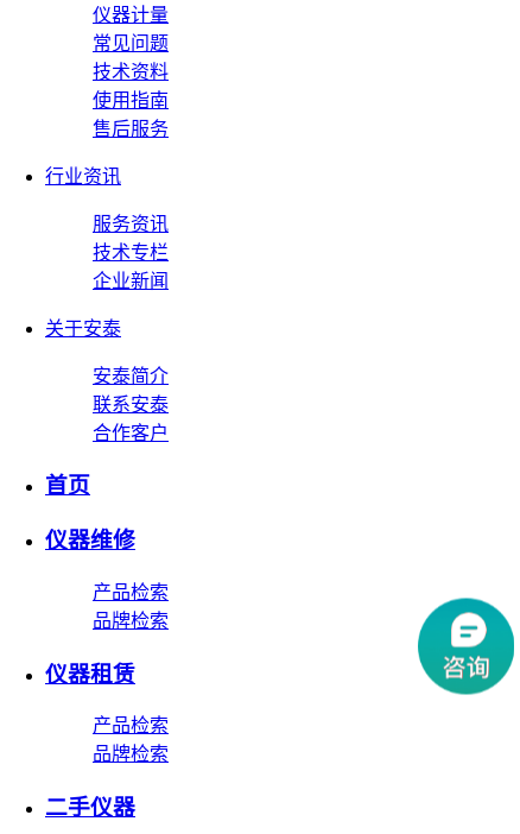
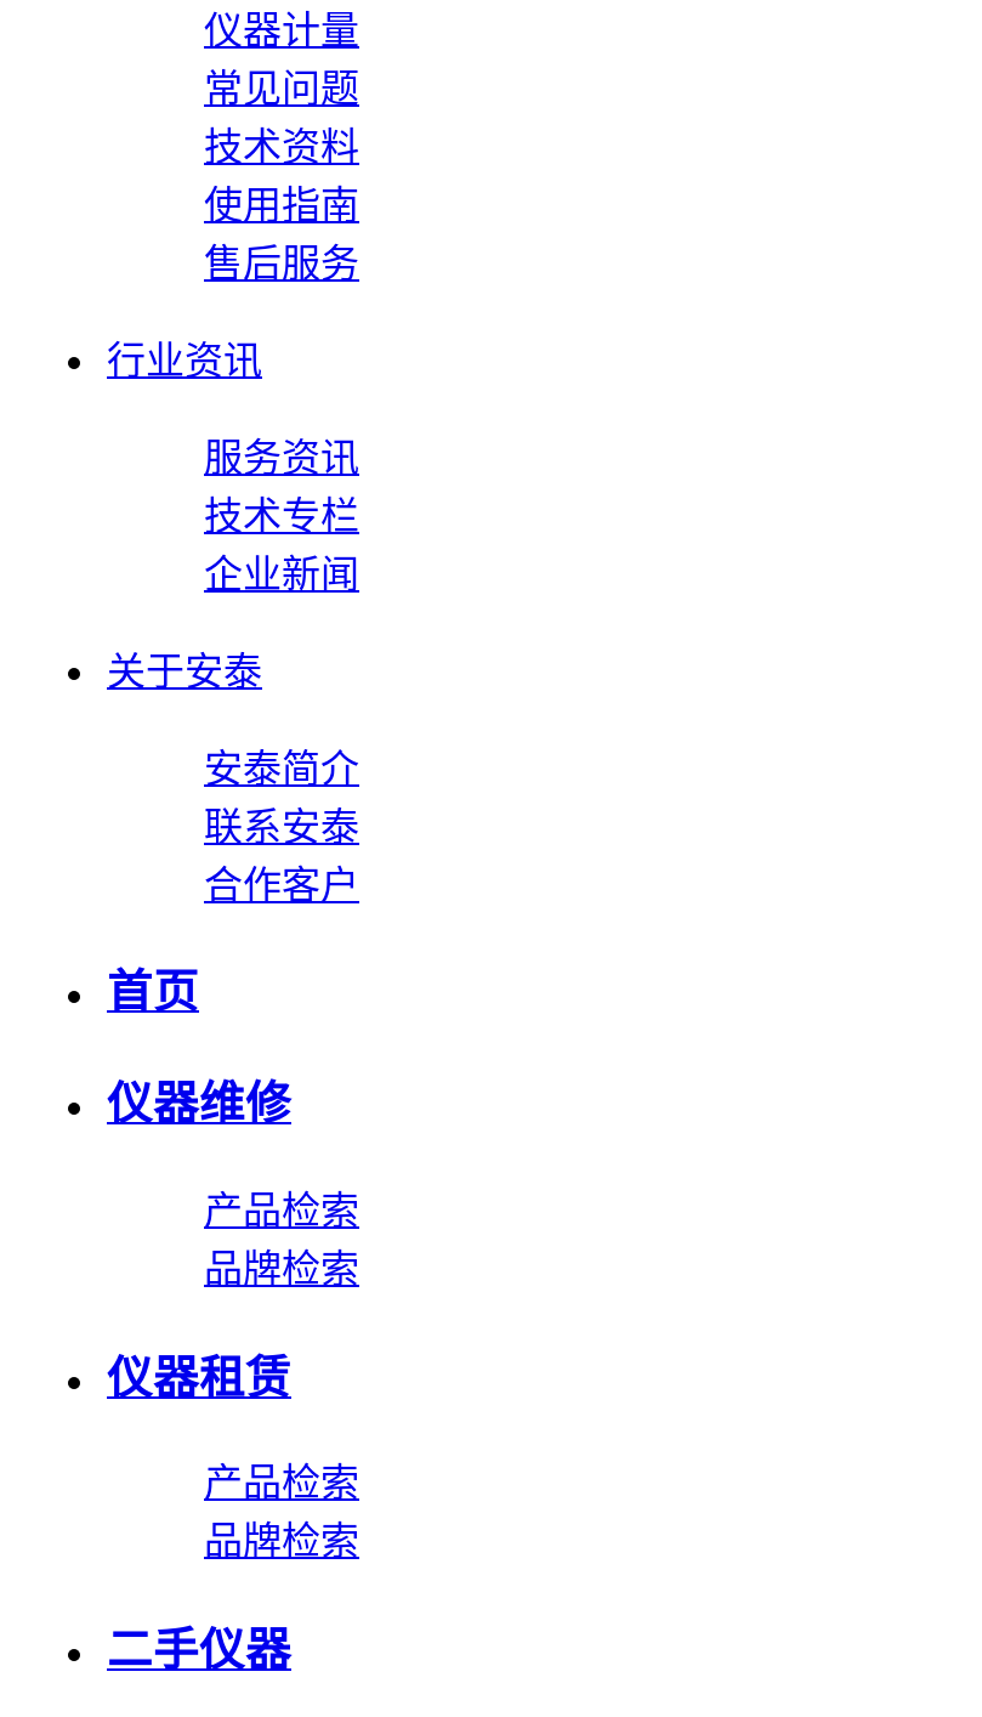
[417,596,515,696] [image] -> none

